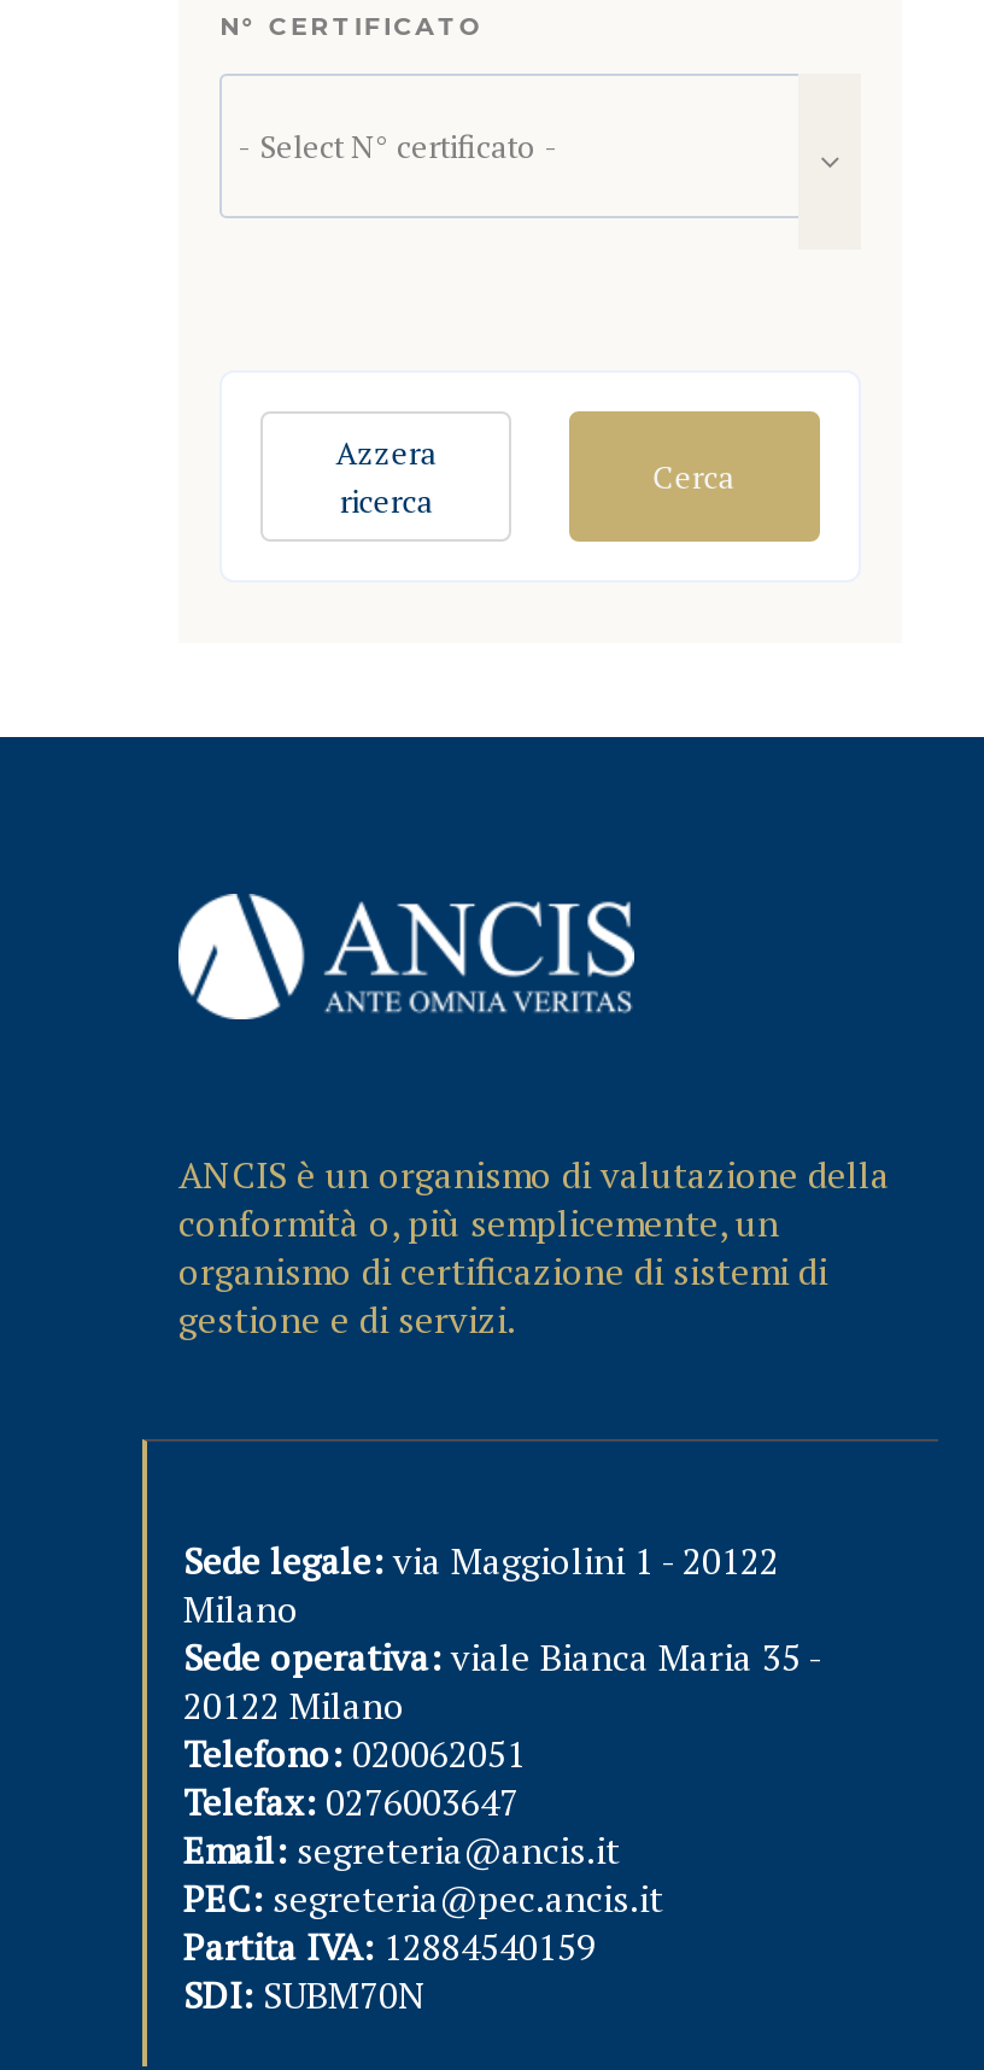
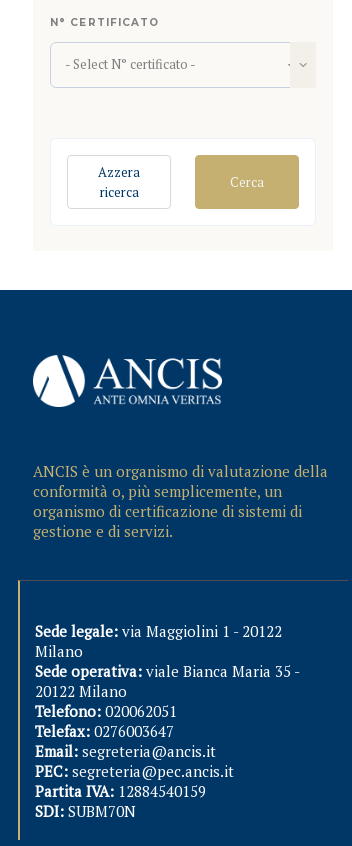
none -> [65,55,196,73] - Select N° certificato -

